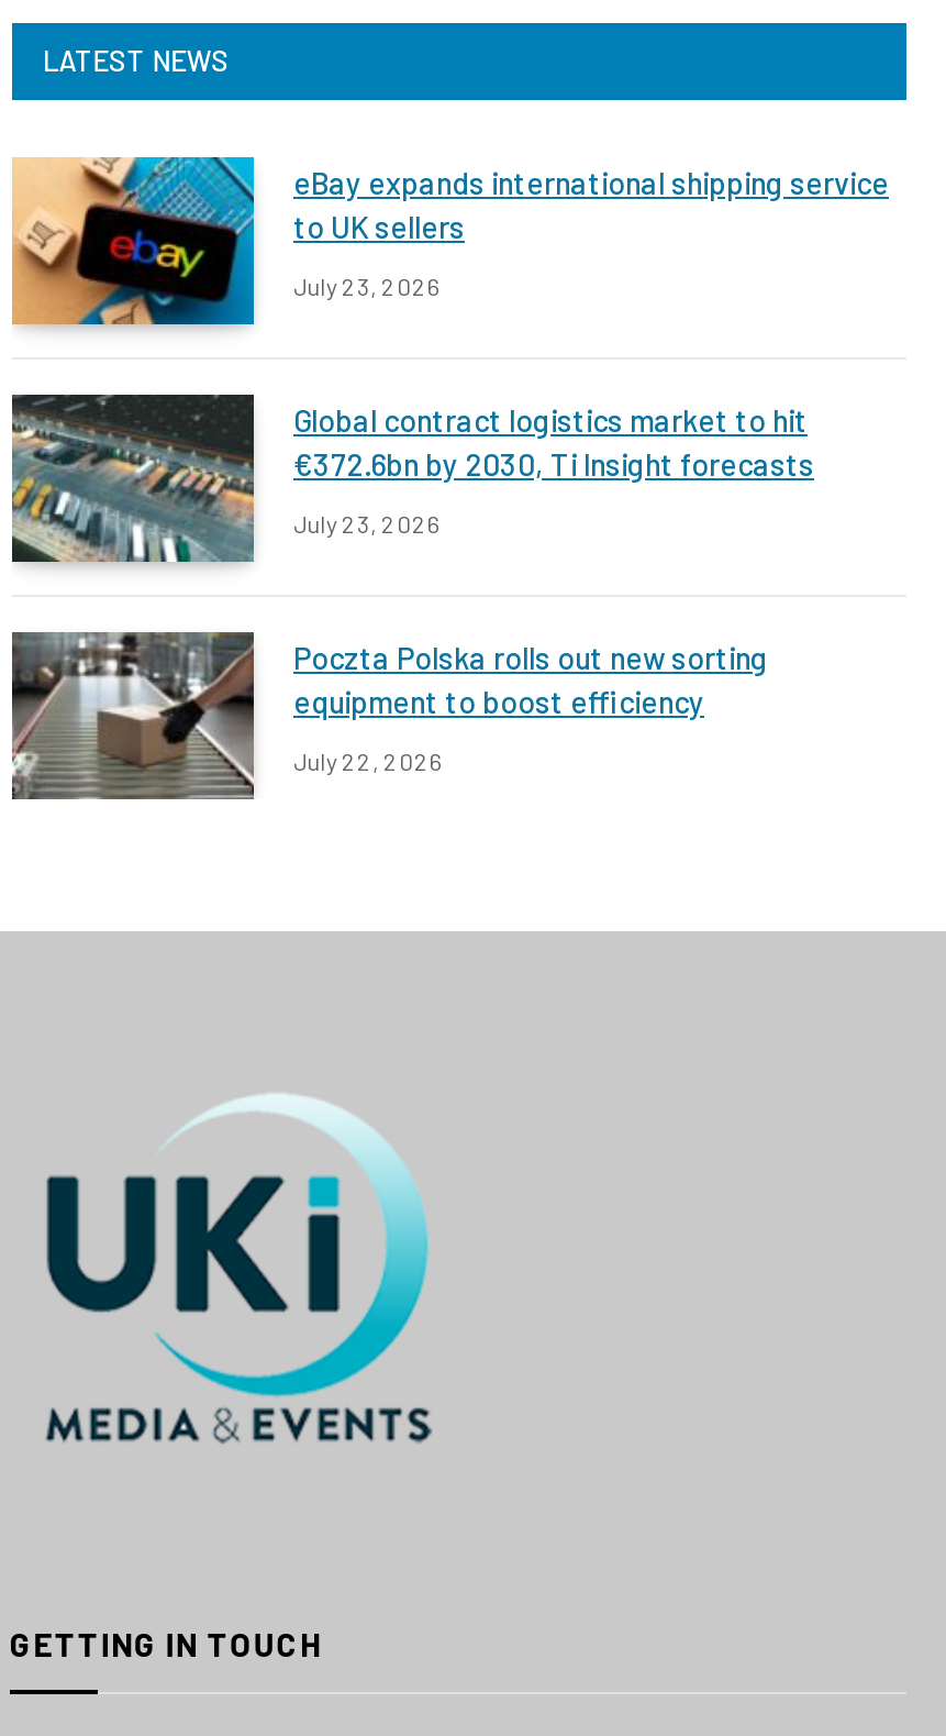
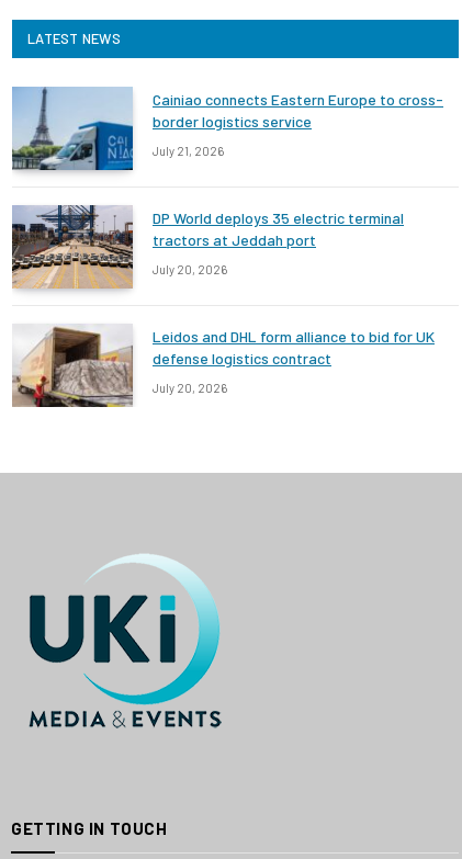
[10,157,889,327] [image] | eBay expands international shipping service | to UK sellers -> [11,86,443,171] [image] | Cainiao connects Eastern Europe to cross- | border logistics service
[293,272,441,301] July 23, 2026 -> [153,144,224,158] July 21, 2026
[10,392,814,564] [image] | Global contract logistics market to hit | €372.6bn by 2030, Ti Insight forecasts -> [12,205,404,289] [image] | DP World deploys 35 electric terminal | tractors at Jeddah port
[293,510,441,538] July 23, 2026 -> [153,263,227,277] July 20, 2026
[10,630,768,799] [image] | Poczta Polska rolls out new sorting | equipment to boost efficiency -> [12,324,435,407] [image] | Leidos and DHL form alliance to bid for UK | defense logistics contract
[293,747,443,776] July 22, 2026 -> [153,381,227,395] July 20, 2026

